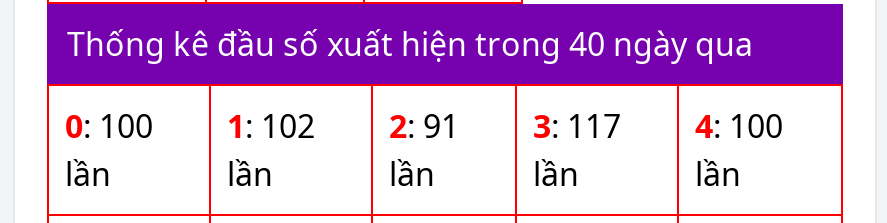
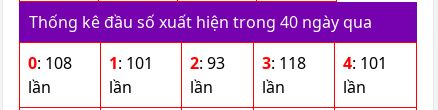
[65,104,153,148] 0: 100 -> [28,52,72,74] 0: 108
[227,104,315,148] 1: 102 -> [109,52,153,74] 1: 101
[389,104,459,148] 2: 91 -> [190,52,225,74] 2: 93
[533,104,621,148] 3: 117 -> [262,52,306,74] 3: 118
[695,104,783,148] 4: 100 -> [343,52,387,74] 4: 101

